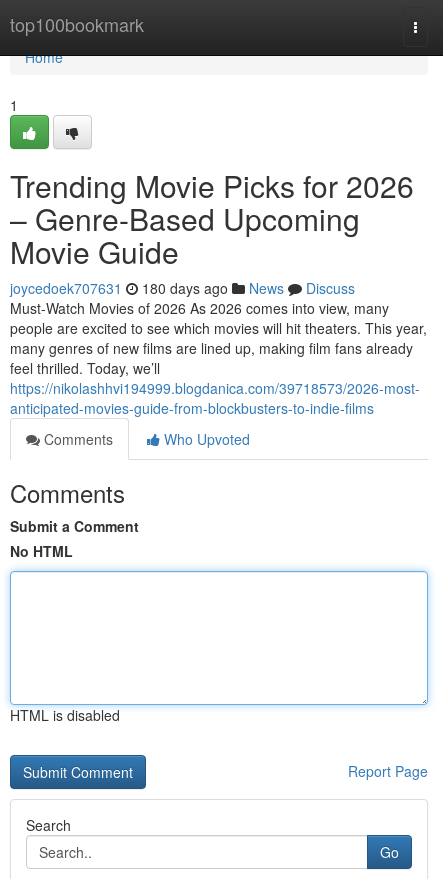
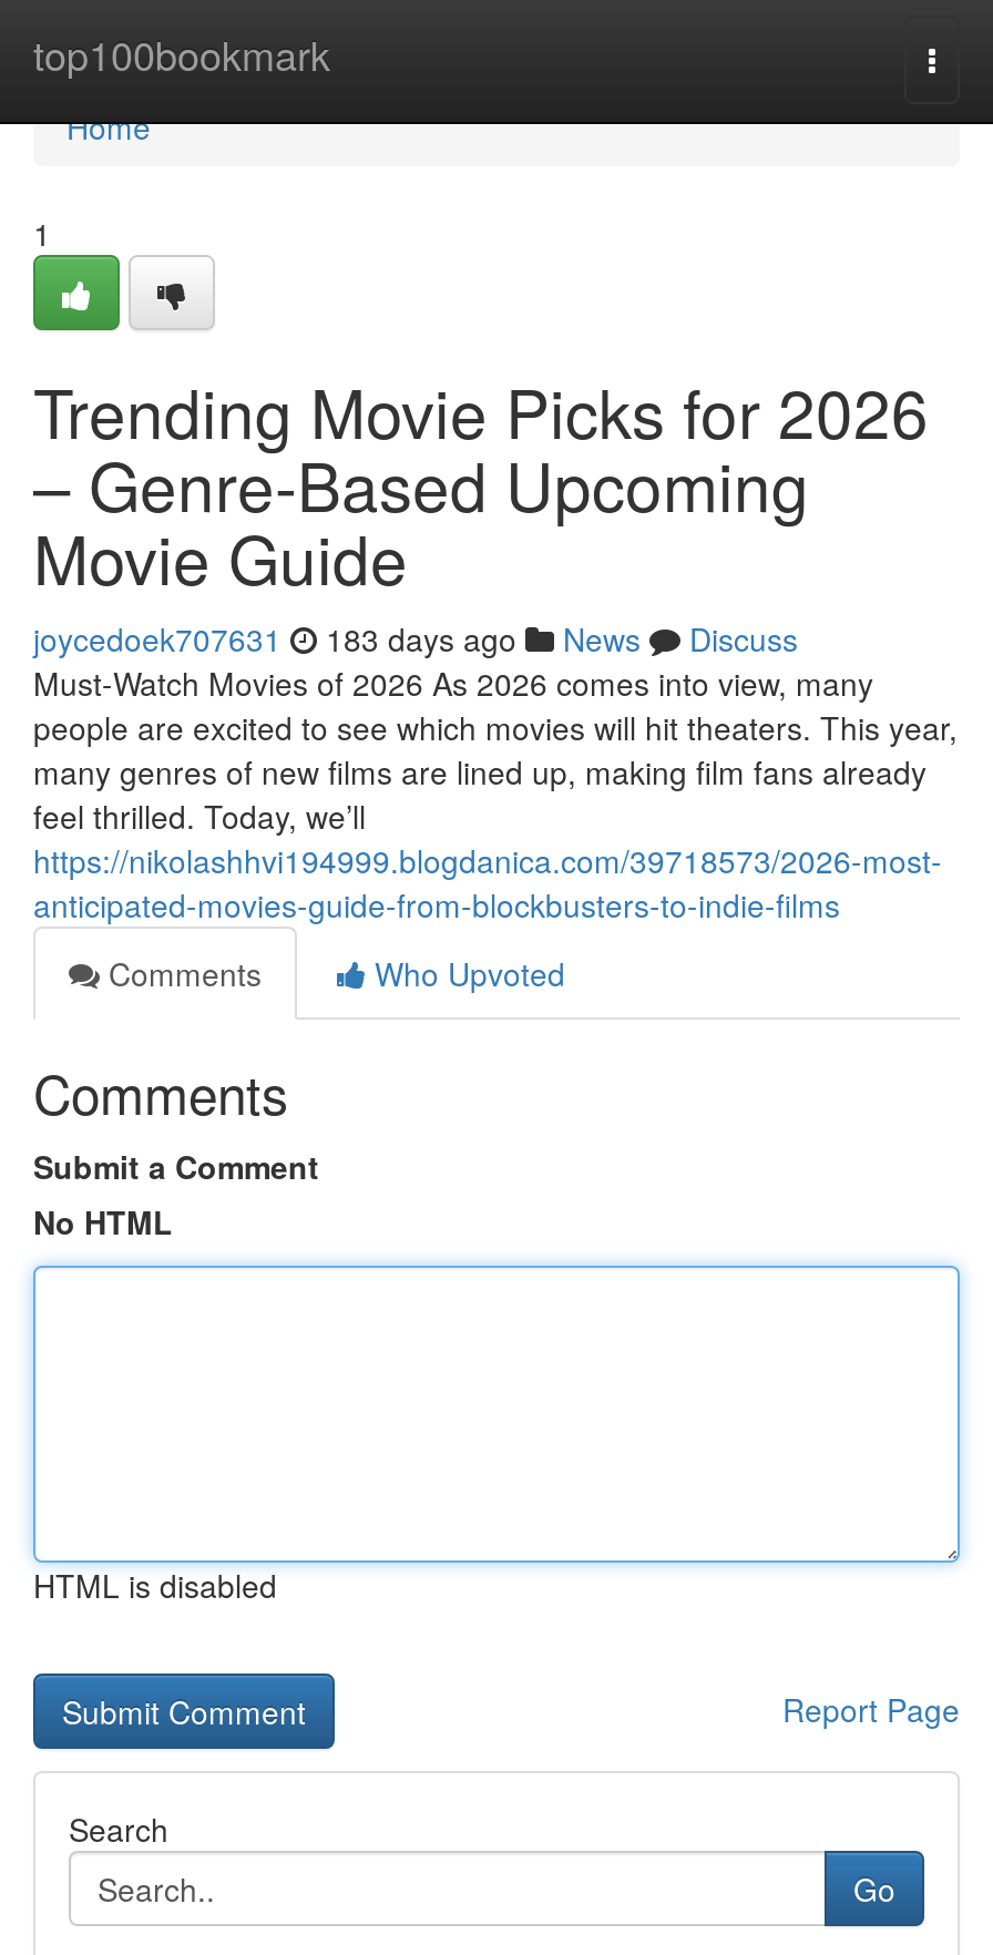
[10,278,355,298] joycedoek707631 180 days ago News Discuss -> [33,616,798,661] joycedoek707631 183 days ago News Discuss

